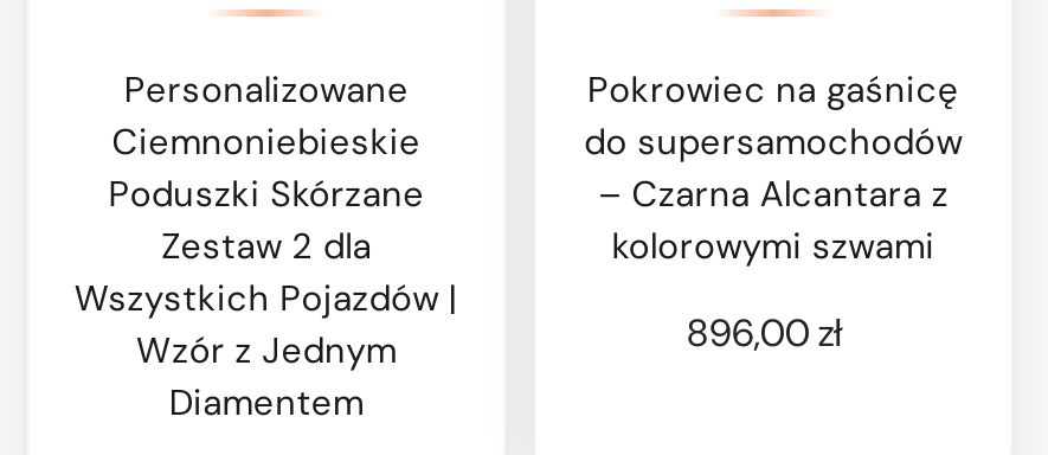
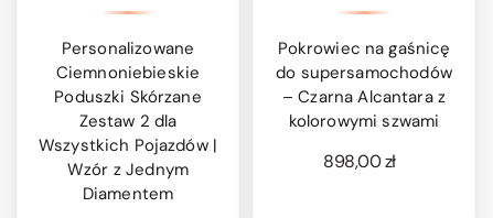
[686,308,841,358] 896,00 zł -> [323,150,396,173] 898,00 zł

